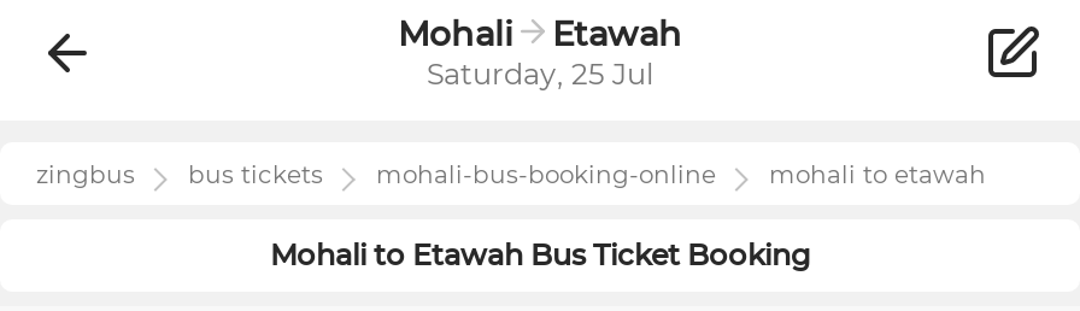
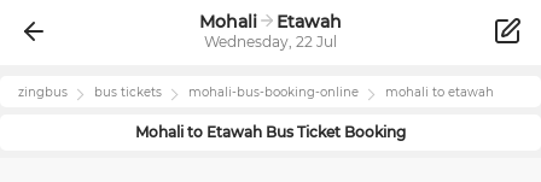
[427,55,653,92] Saturday, 25 Jul -> [204,33,337,51] Wednesday, 22 Jul

